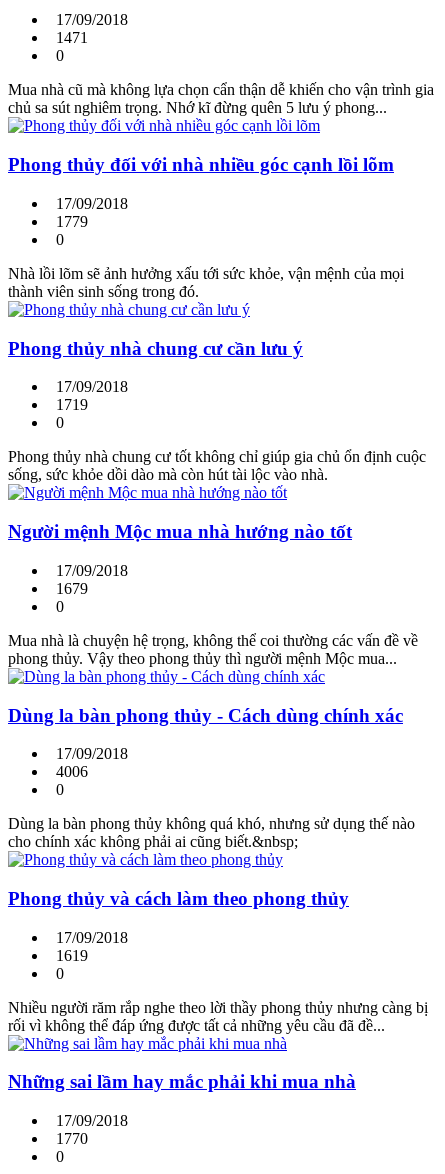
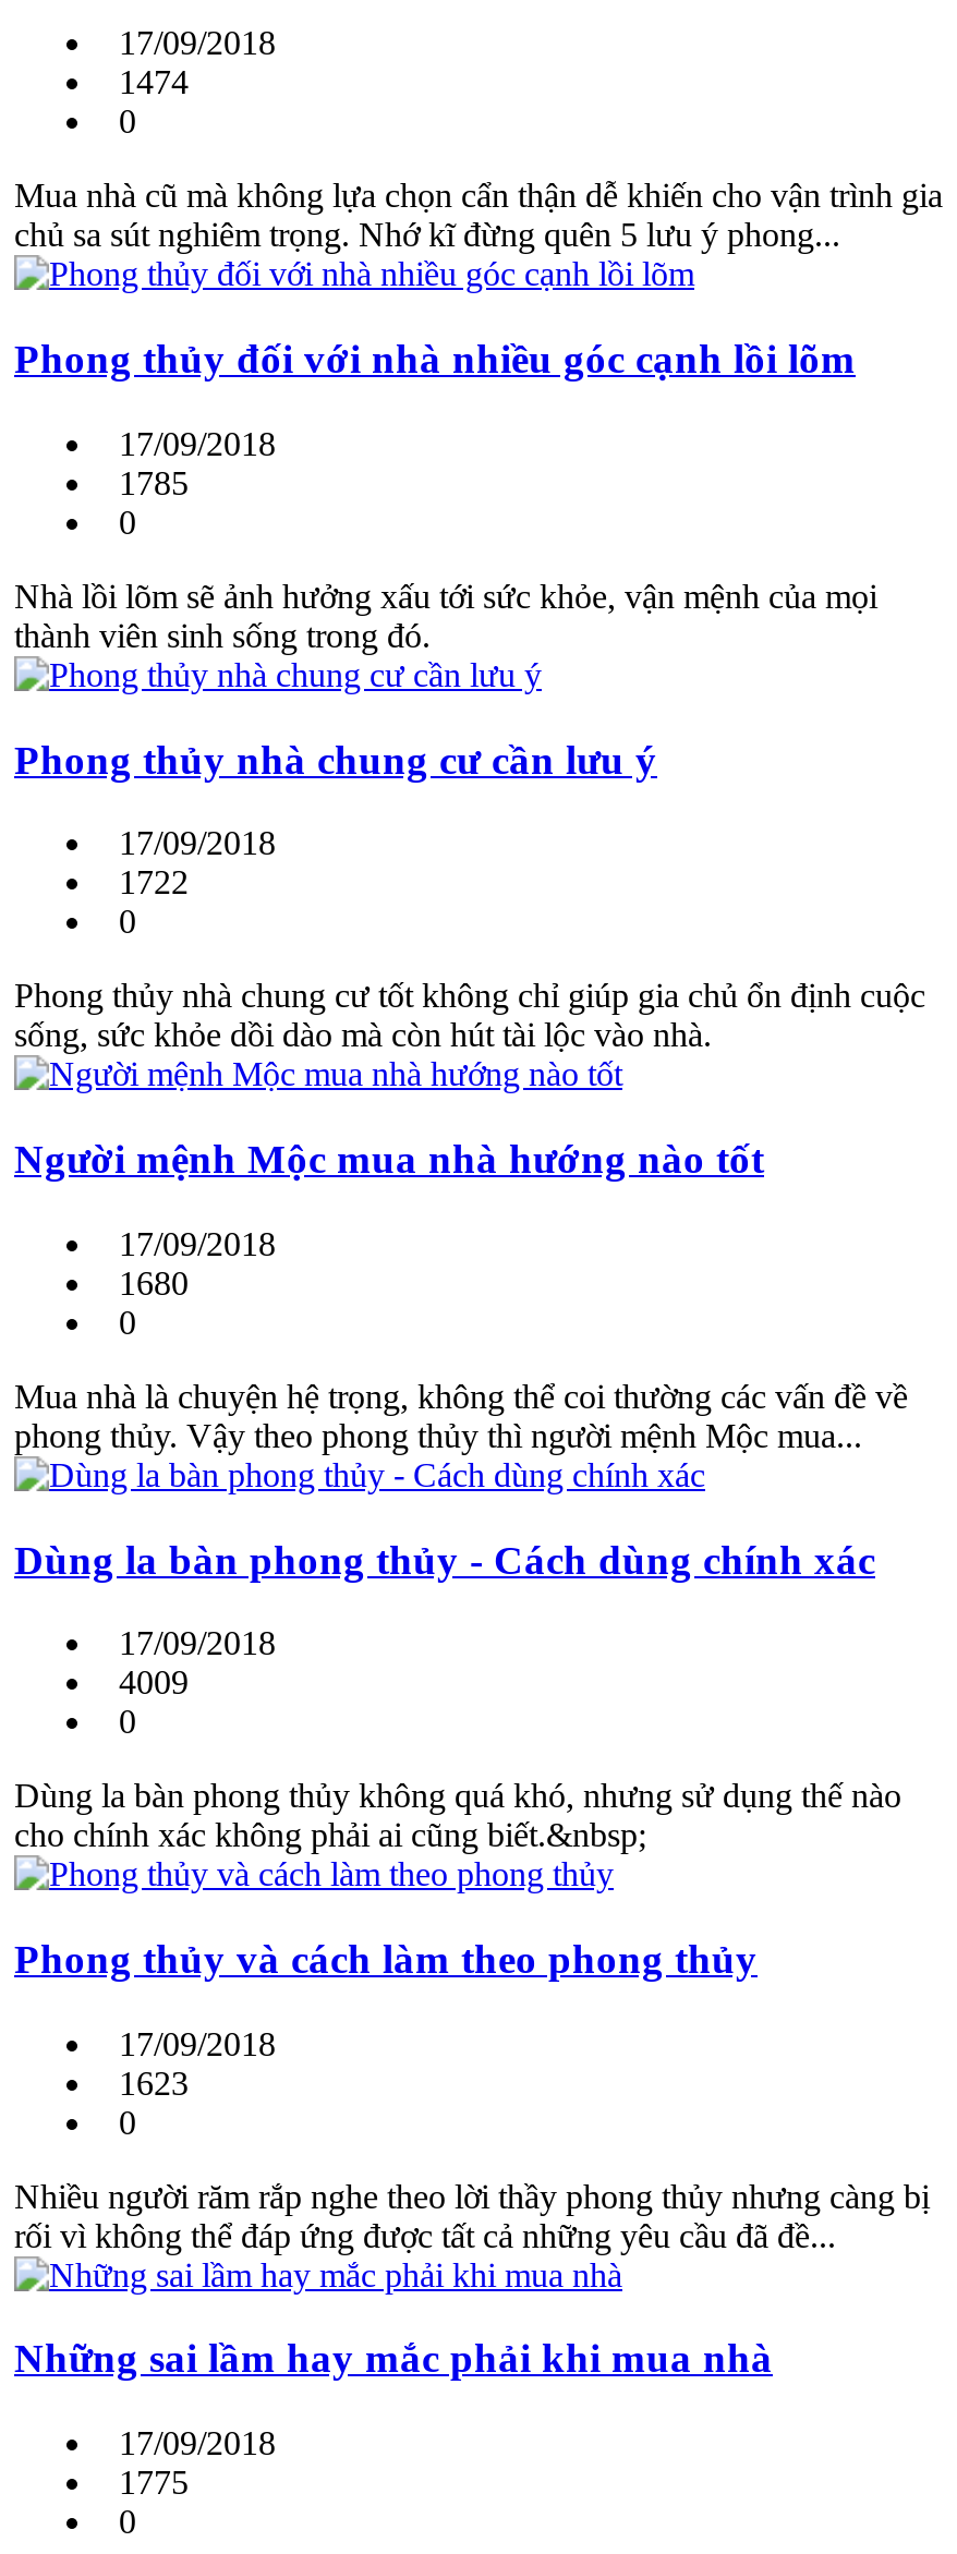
[52,29,88,46] 1471 -> [110,64,189,101] 1474
[52,213,88,230] 1779 -> [110,464,189,501] 1785
[52,396,88,413] 1719 -> [110,864,189,901] 1722
[52,580,88,597] 1679 -> [110,1264,189,1301] 1680
[52,763,88,780] 4006 -> [110,1664,189,1701] 4009
[52,947,88,964] 1619 -> [110,2064,189,2101] 1623
[52,1130,88,1147] 1770 -> [110,2464,189,2501] 1775

